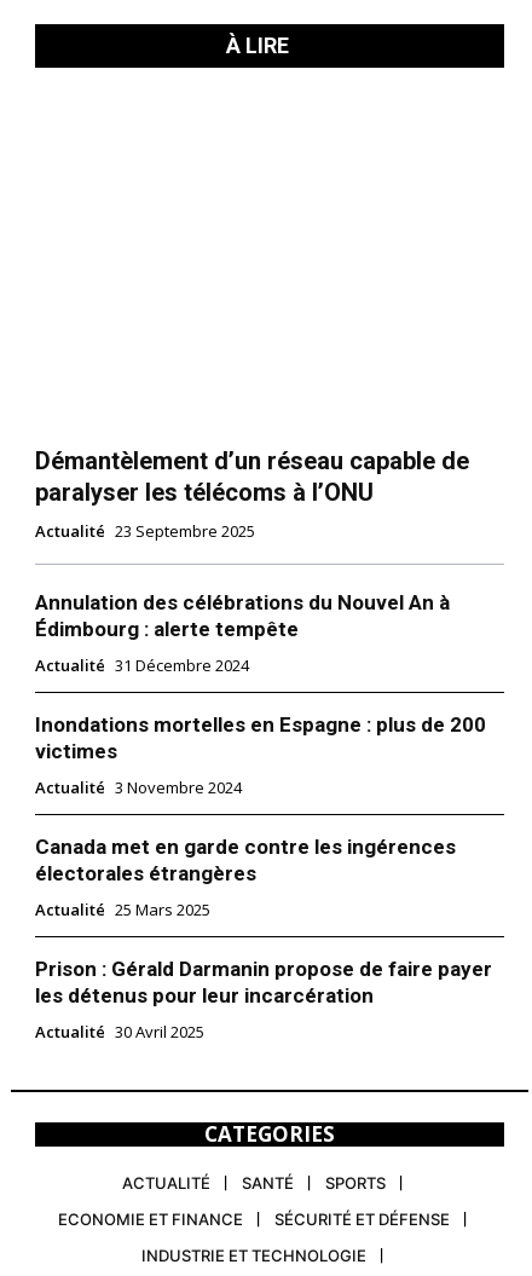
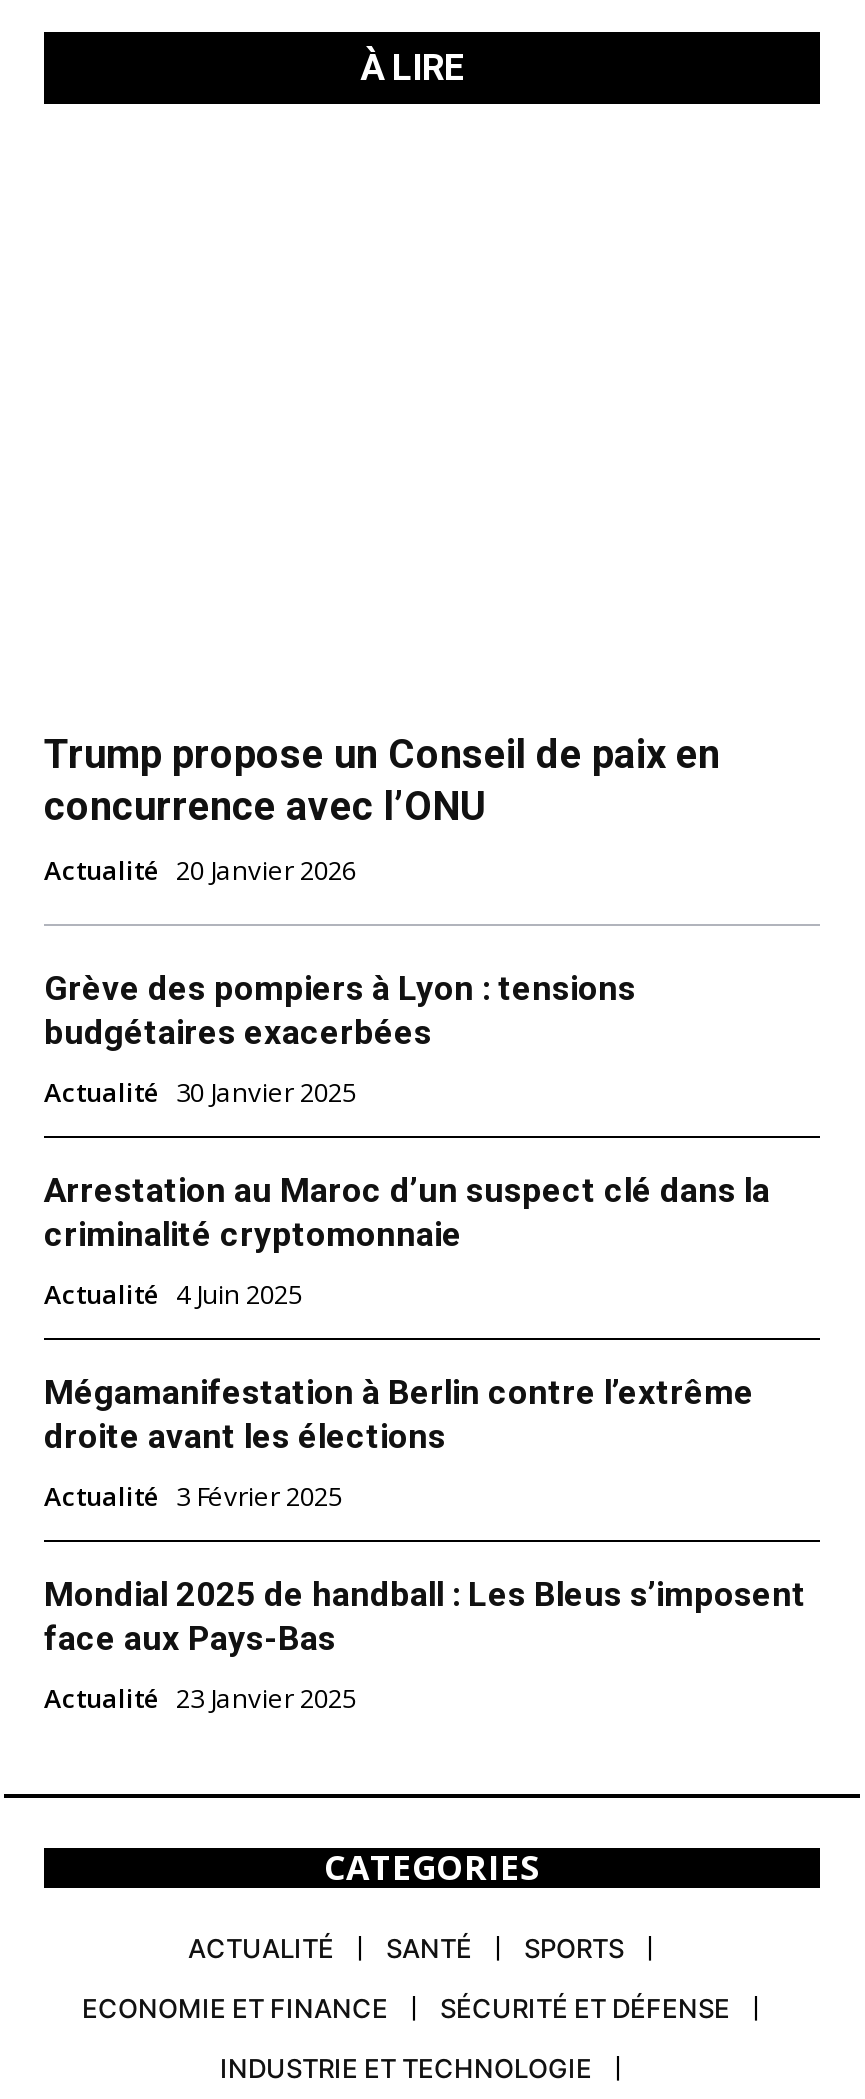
[35,446,469,506] Démantèlement d’un réseau capable de | paralyser les télécoms à l’ONU -> [44,729,720,829] Trump propose un Conseil de paix en | concurrence avec l’ONU
[35,520,255,541] Actualité 23 Septembre 2025 -> [44,851,356,887] Actualité 20 Janvier 2026
[35,590,450,641] Annulation des célébrations du Nouvel An à | Édimbourg : alerte tempête -> [44,967,636,1051] Grève des pompiers à Lyon : tensions | budgétaires exacerbées
[35,654,249,676] Actualité 31 Décembre 2024 -> [44,1073,356,1109] Actualité 30 Janvier 2025
[35,712,486,763] Inondations mortelles en Espagne : plus de 200 | victimes -> [44,1169,770,1253] Arrestation au Maroc d’un suspect clé dans la | criminalité cryptomonnaie
[35,776,242,798] Actualité 3 Novembre 2024 -> [44,1275,302,1311] Actualité 4 Juin 2025
[35,834,456,885] Canada met en garde contre les ingérences | électorales étrangères -> [44,1371,754,1455] Mégamanifestation à Berlin contre l’extrême | droite avant les élections
[35,898,210,920] Actualité 25 Mars 2025 -> [44,1477,342,1513] Actualité 3 Février 2025
[35,956,492,1007] Prison : Gérald Darmanin propose de faire payer | les détenus pour leur incarcération -> [44,1573,806,1657] Mondial 2025 de handball : Les Bleus s’imposent | face aux Pays-Bas
[35,1020,204,1042] Actualité 30 Avril 2025 -> [44,1679,356,1715] Actualité 23 Janvier 2025

